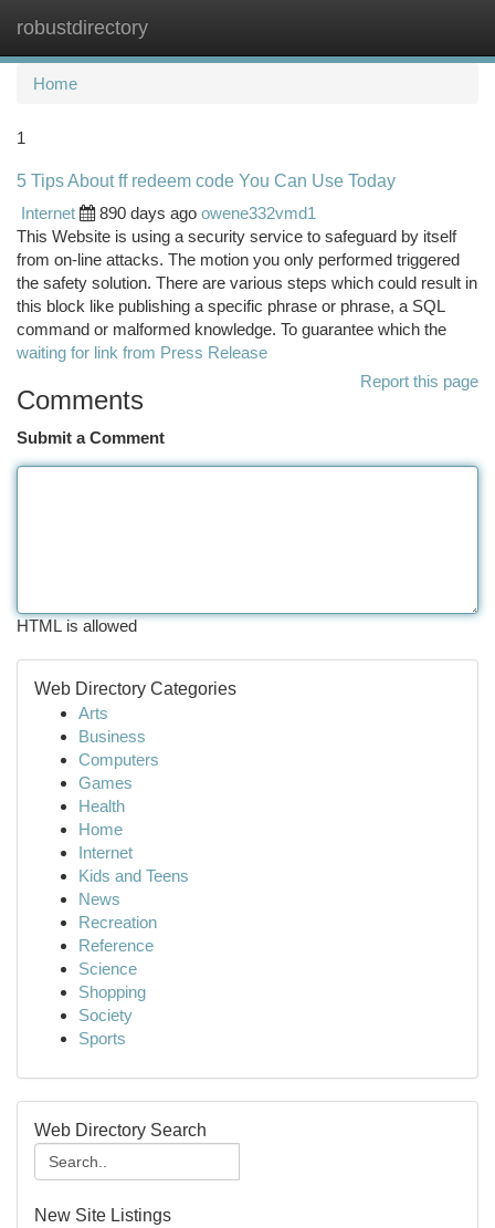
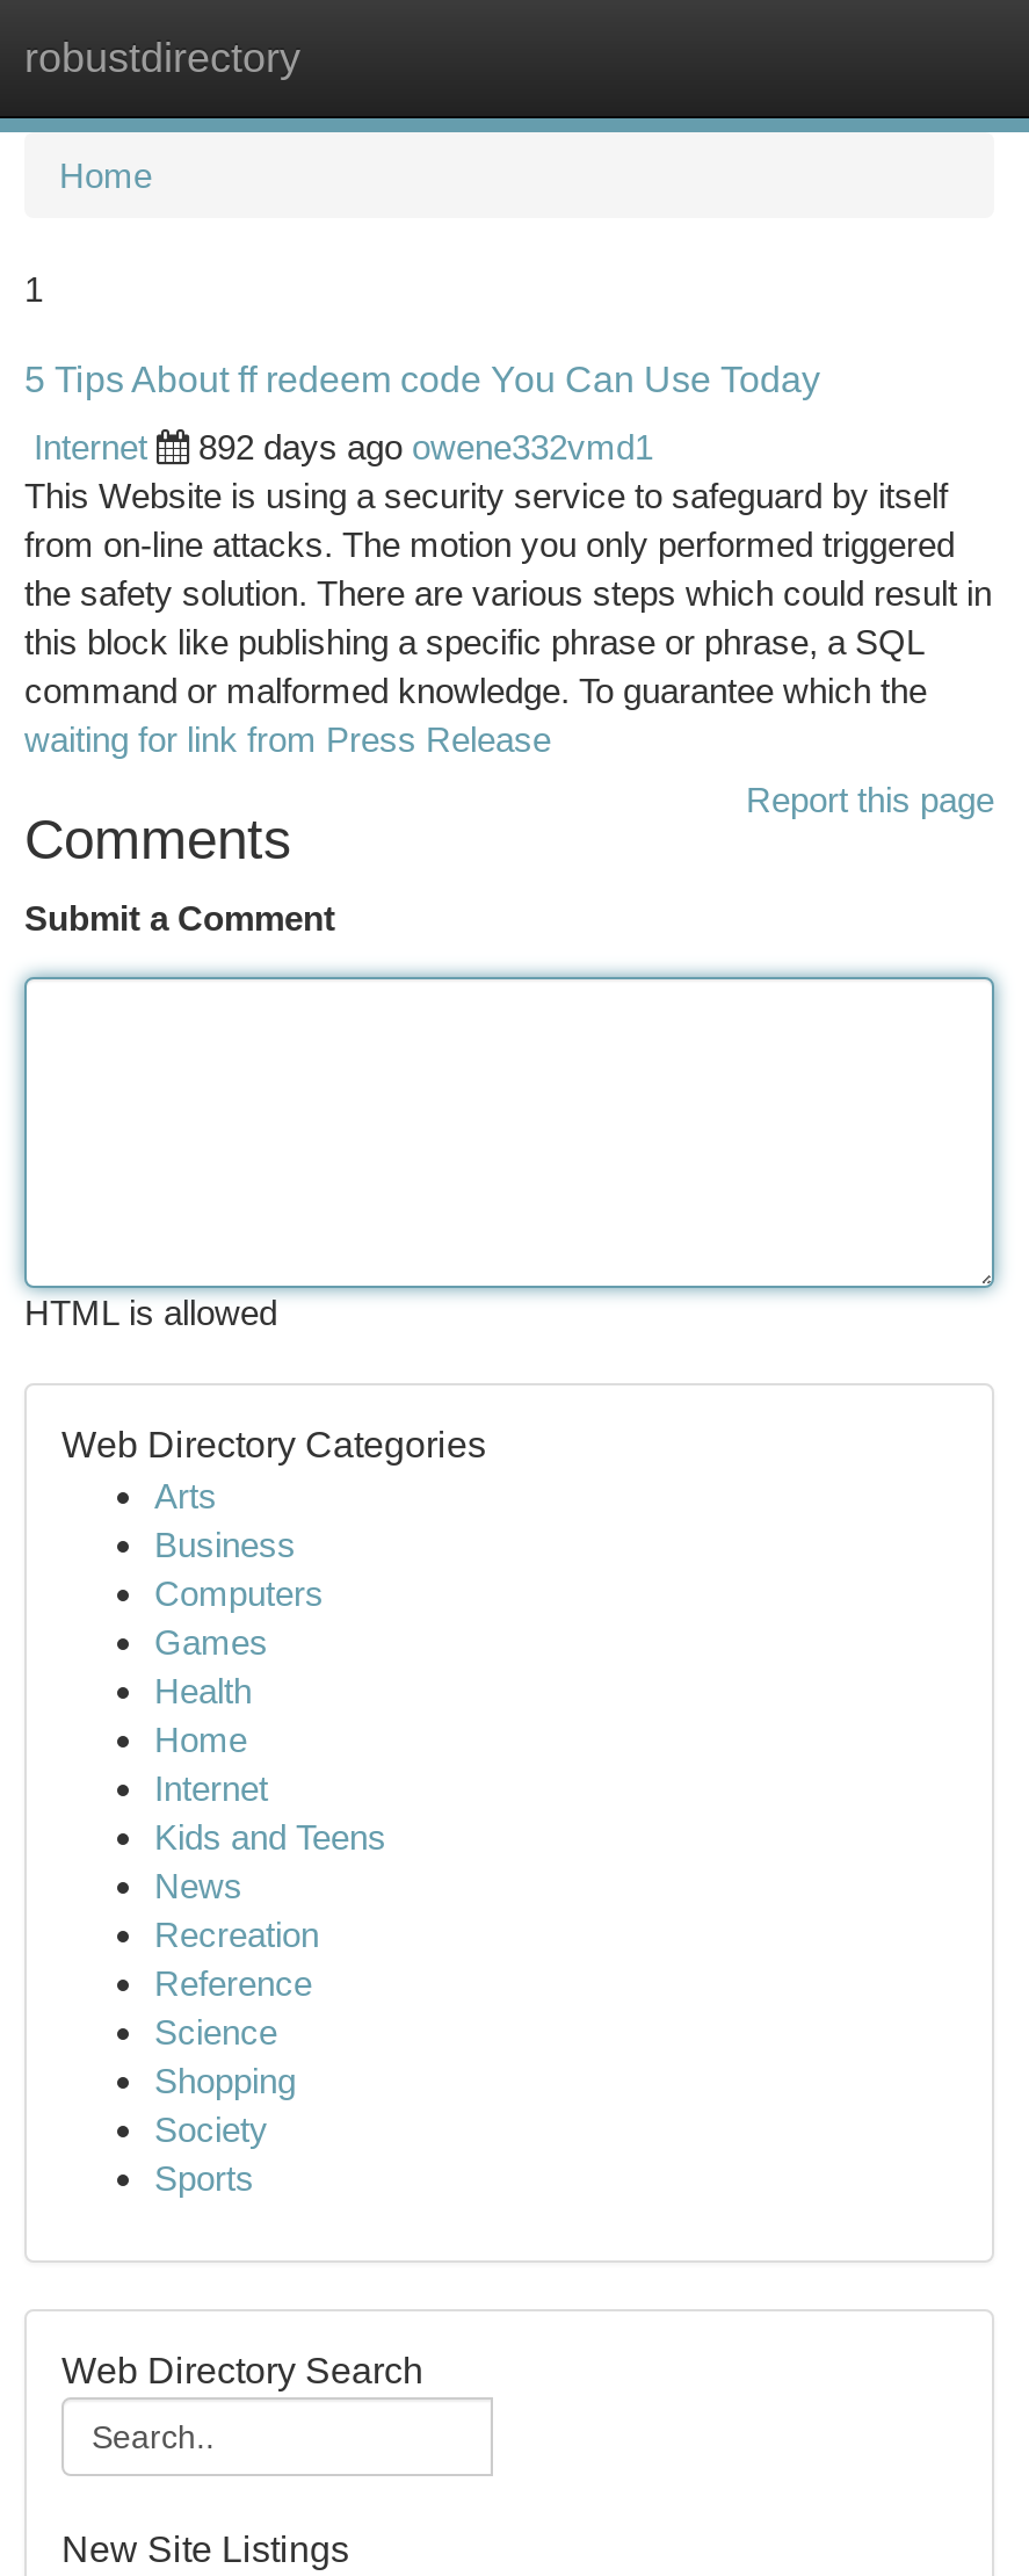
[99,204,316,222] 890 days ago owene332vmd1 -> [198,427,653,466] 892 days ago owene332vmd1

